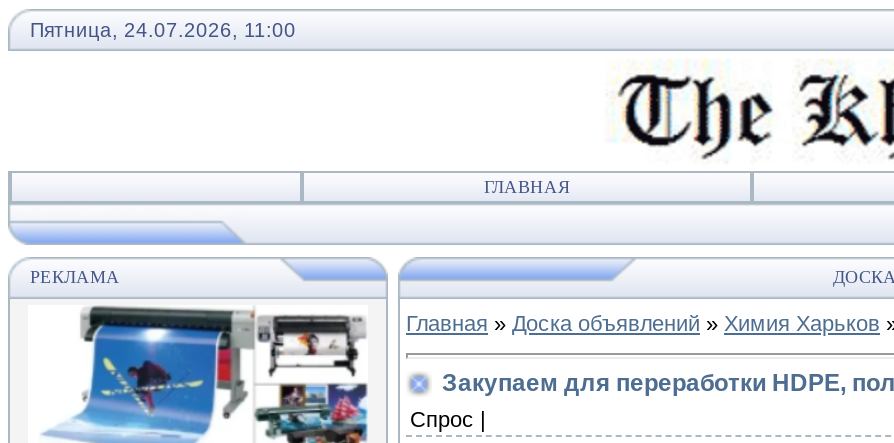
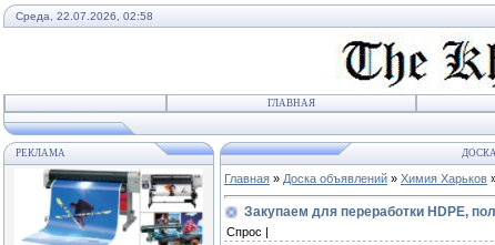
[30,19,296,41] Пятница, 24.07.2026, 11:00 -> [16,10,153,22] Среда, 22.07.2026, 02:58

